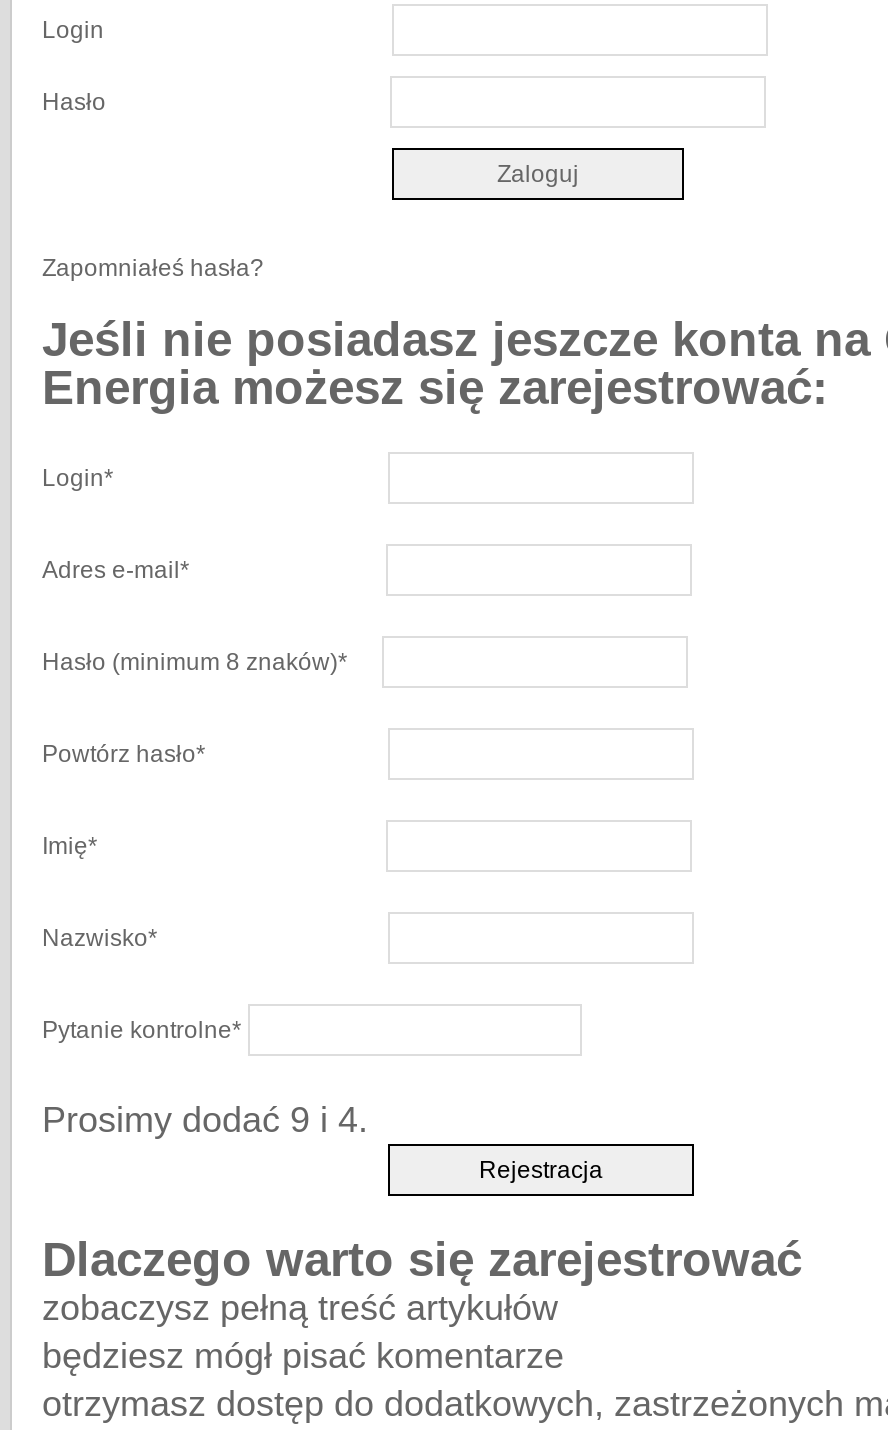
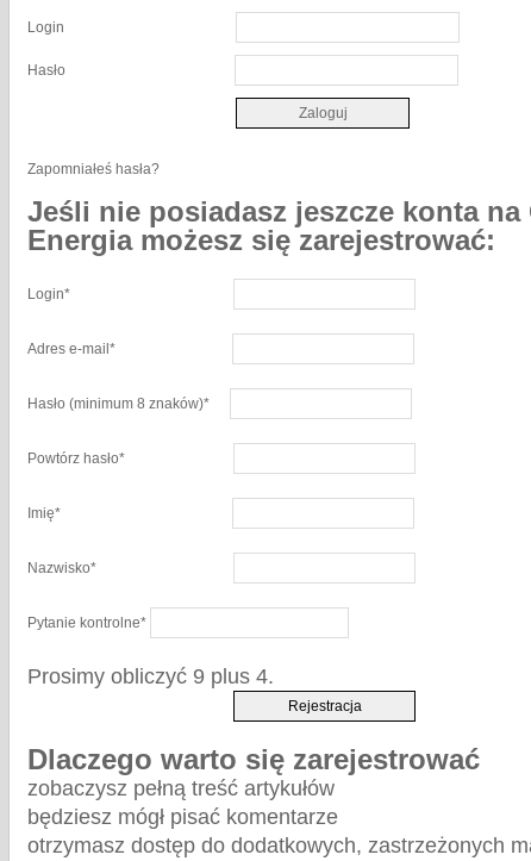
[42,1100,368,1140] Prosimy dodać 9 i 4. -> [27,664,274,688] Prosimy obliczyć 9 plus 4.

